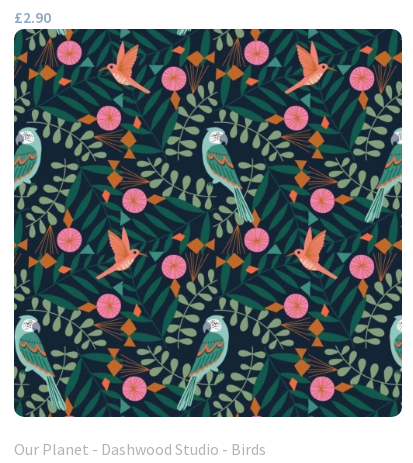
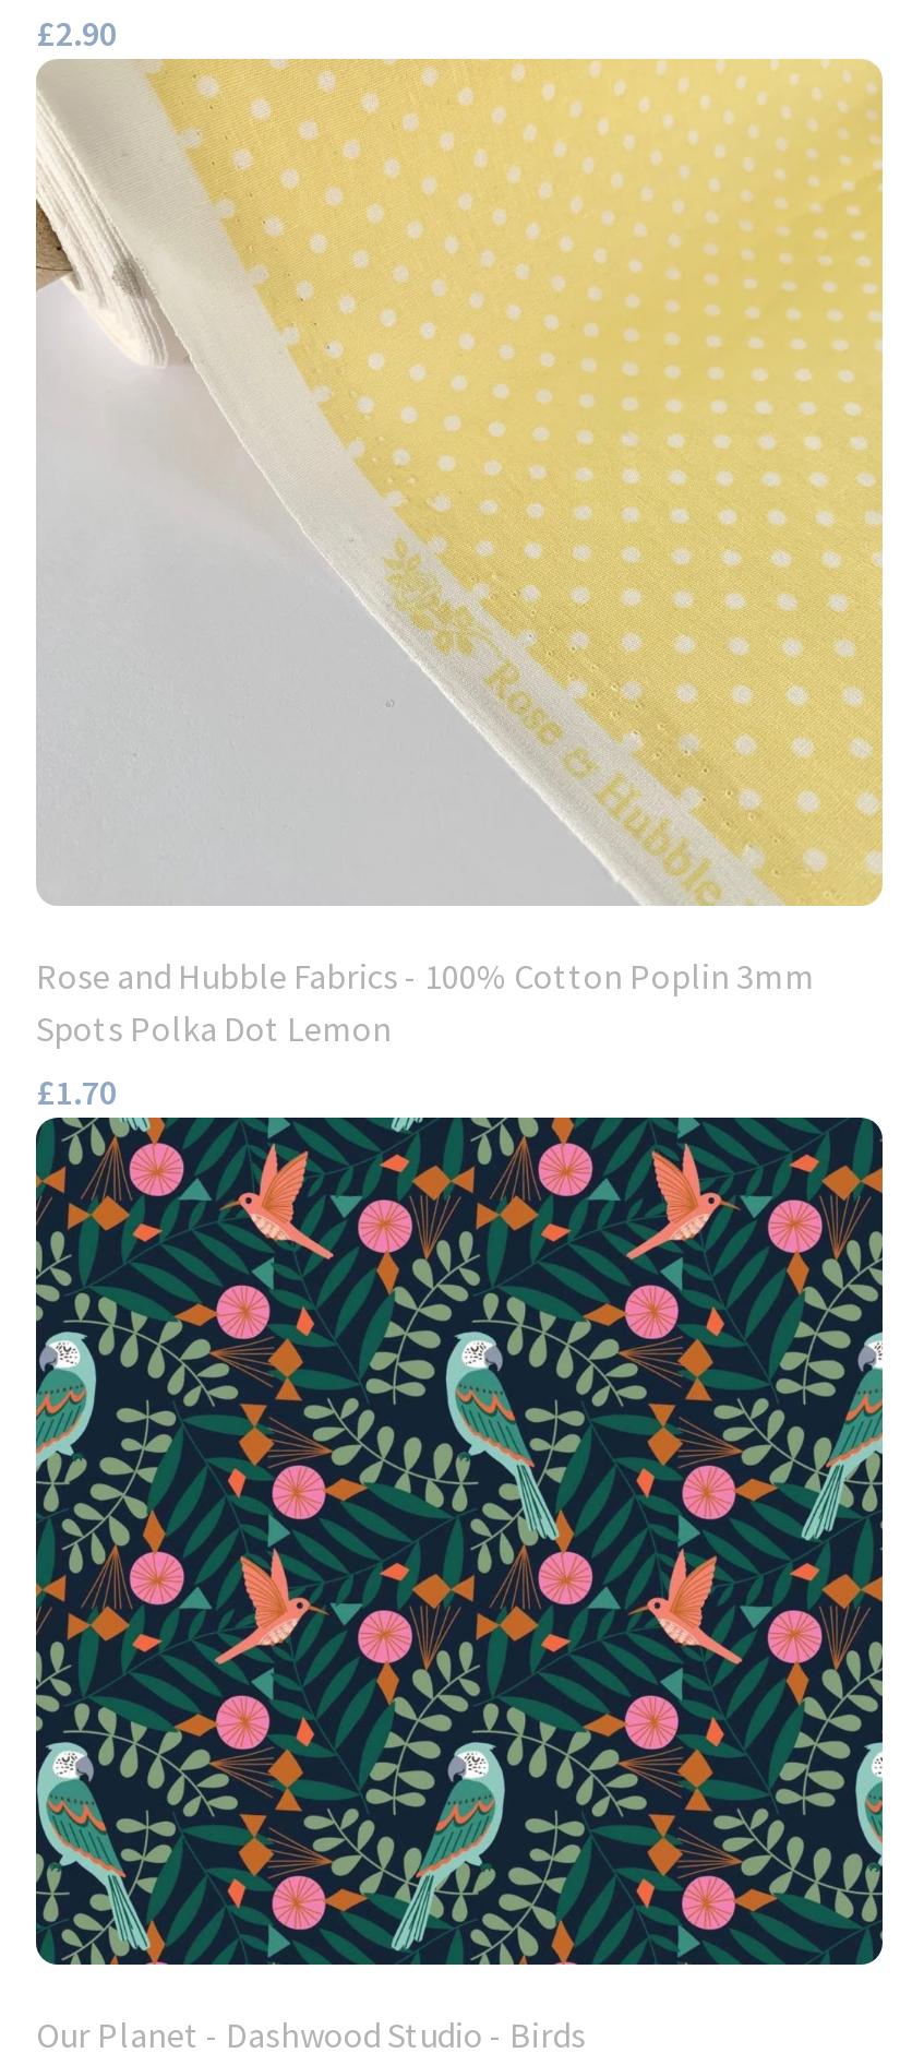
none -> [34,57,885,1113] [image] | Rose and Hubble Fabrics - 100% Cotton Poplin 3mm | Spots Polka Dot Lemon | £1.70

